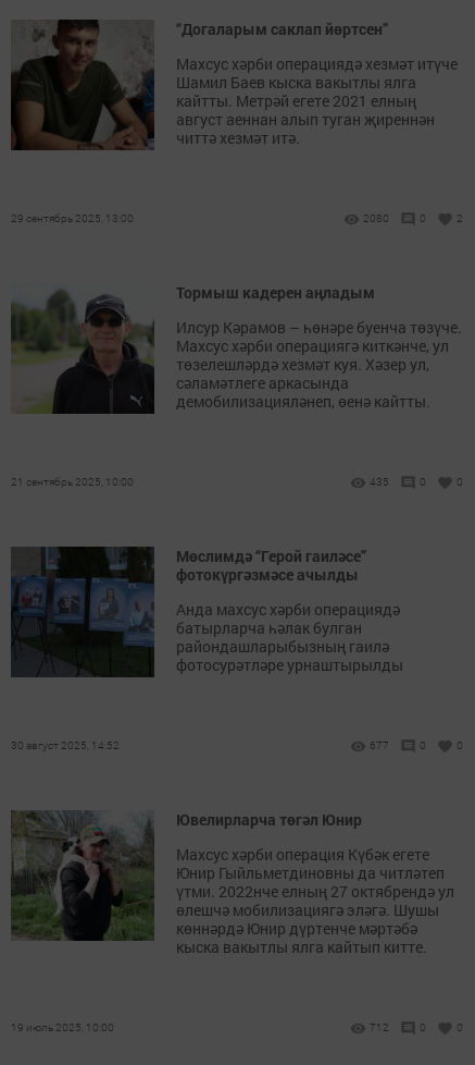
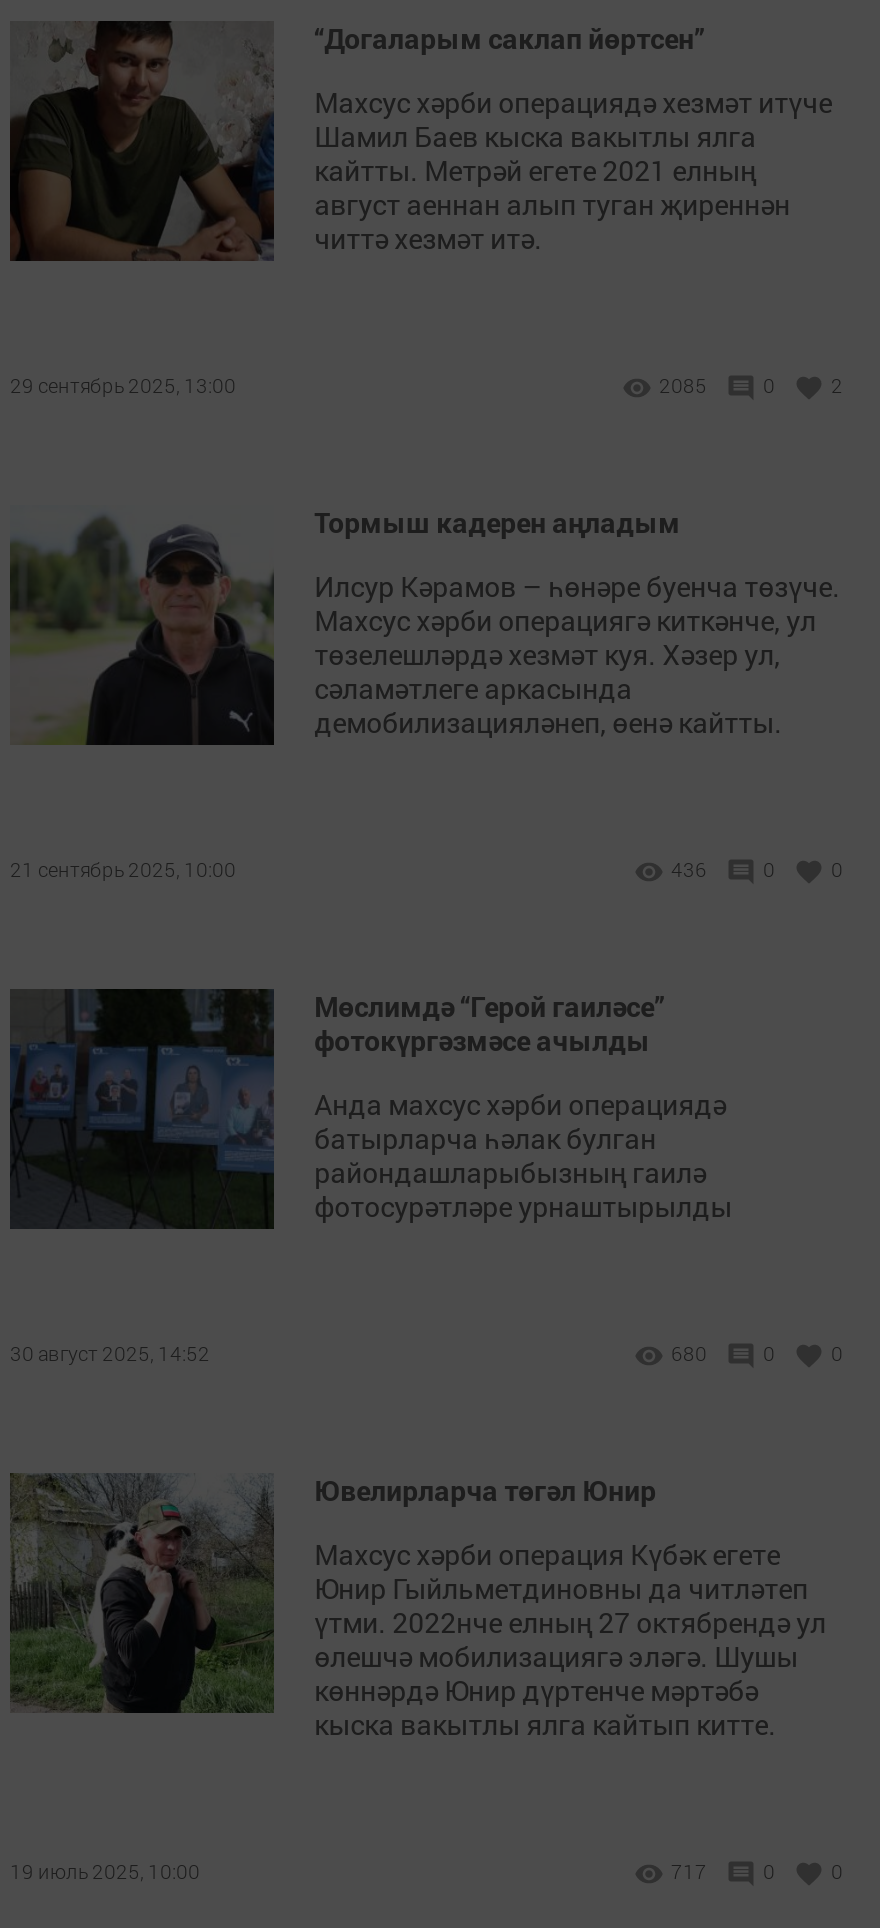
[364,212,390,226] 2080 -> [659,374,707,400] 2085
[370,475,390,489] 435 -> [671,858,707,884] 436
[370,739,390,753] 677 -> [671,1342,707,1368] 680
[370,1021,390,1035] 712 -> [671,1860,707,1886] 717

